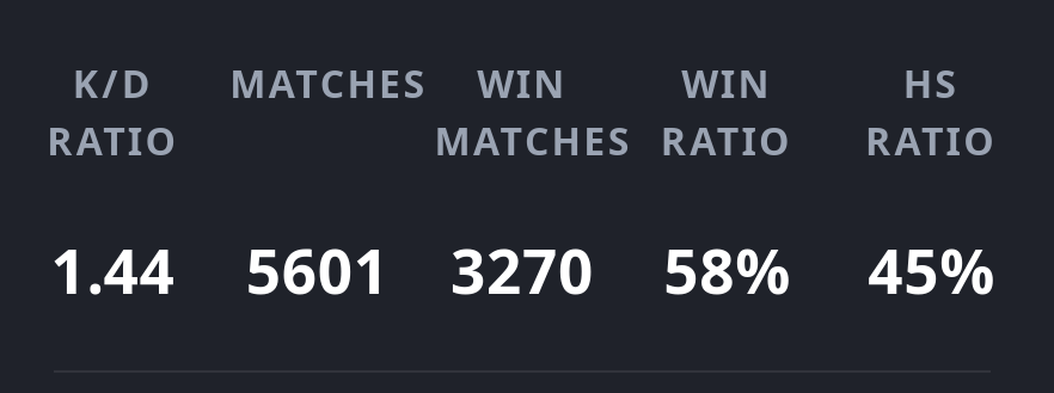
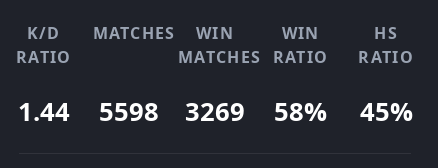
[246,229,389,312] 5601 -> [99,94,159,129] 5598
[451,229,594,312] 3270 -> [185,94,245,129] 3269

